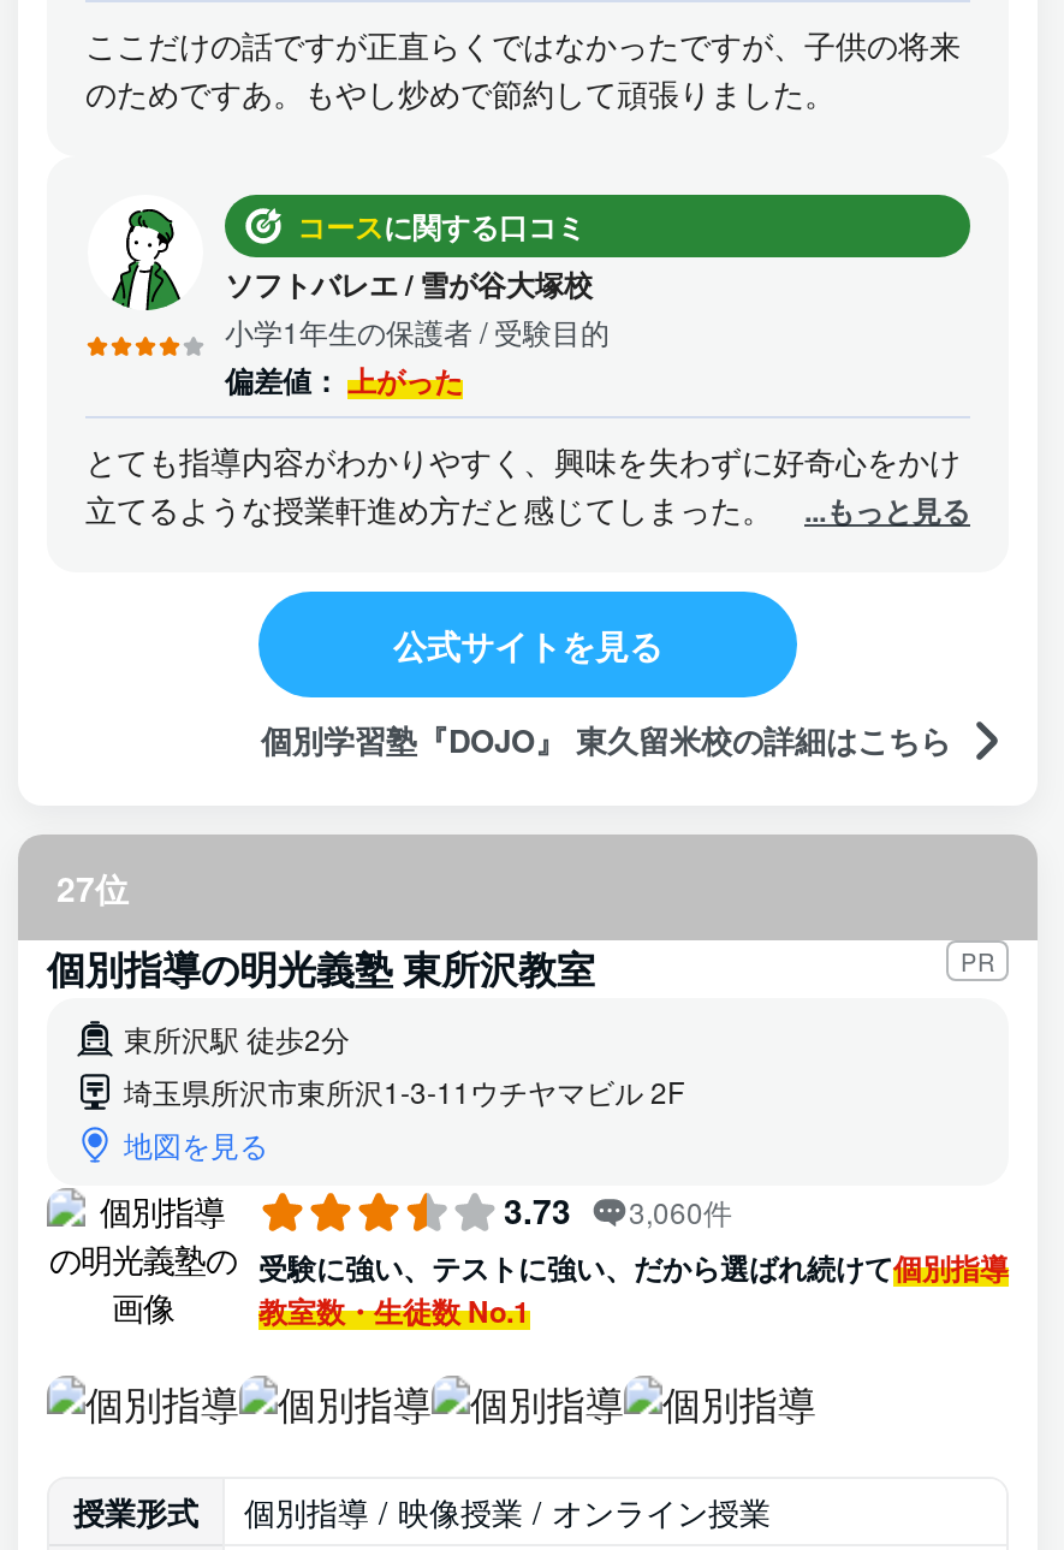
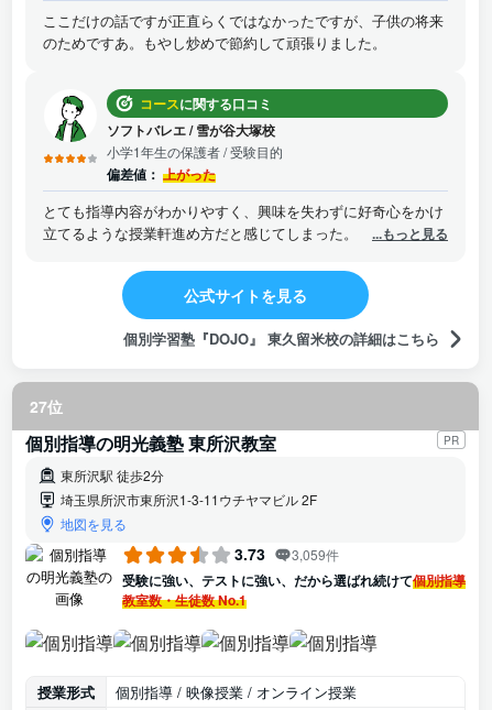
[504,1186,732,1234] 3.73 3,060件 -> [234,543,339,565] 3.73 3,059件

